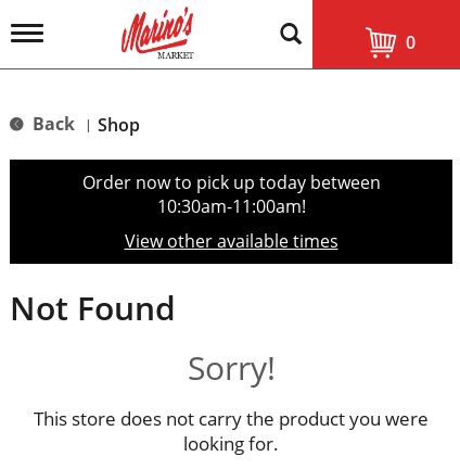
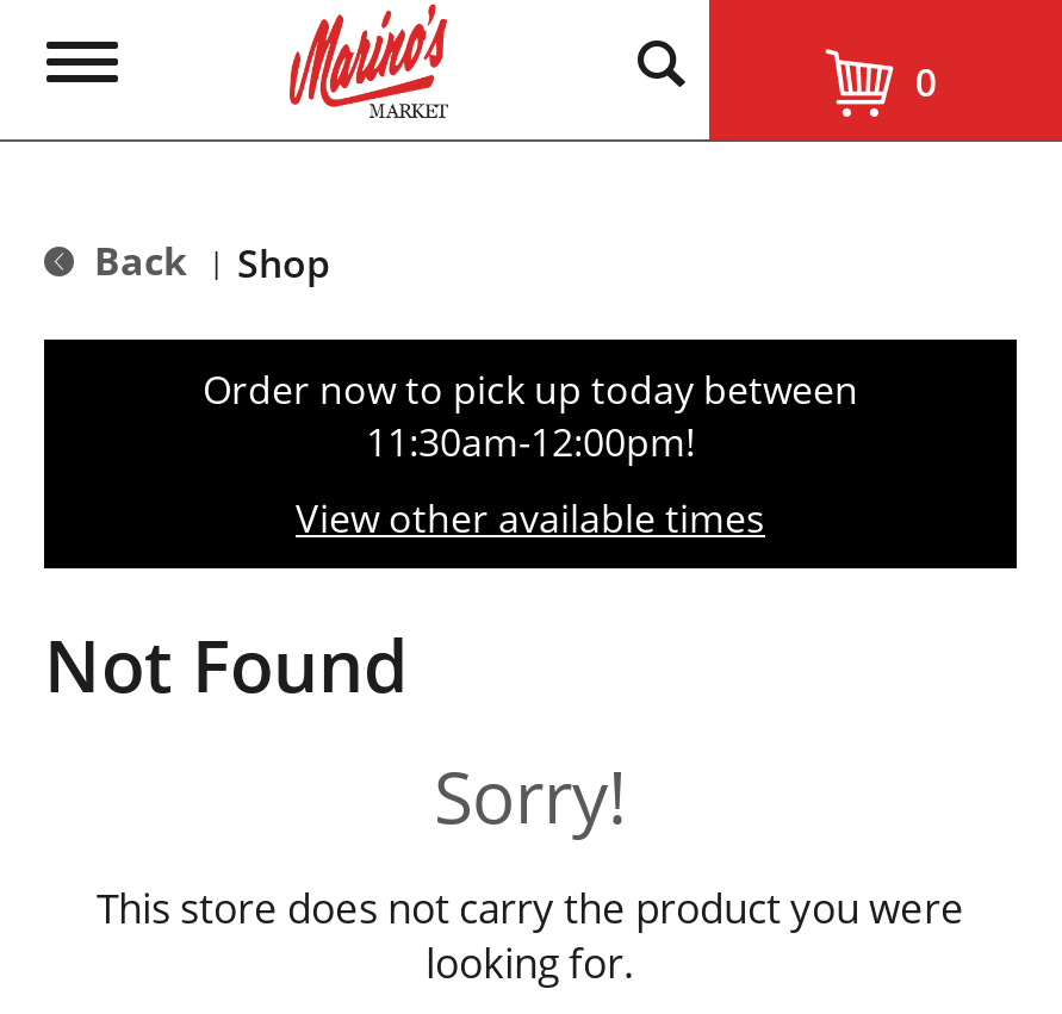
[157,194,305,218] 10:30am-11:00am! -> [366,416,695,468] 11:30am-12:00pm!

